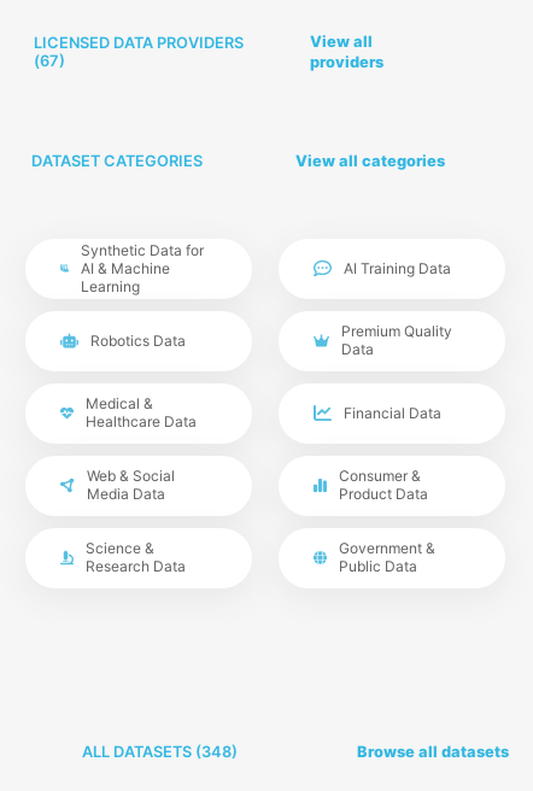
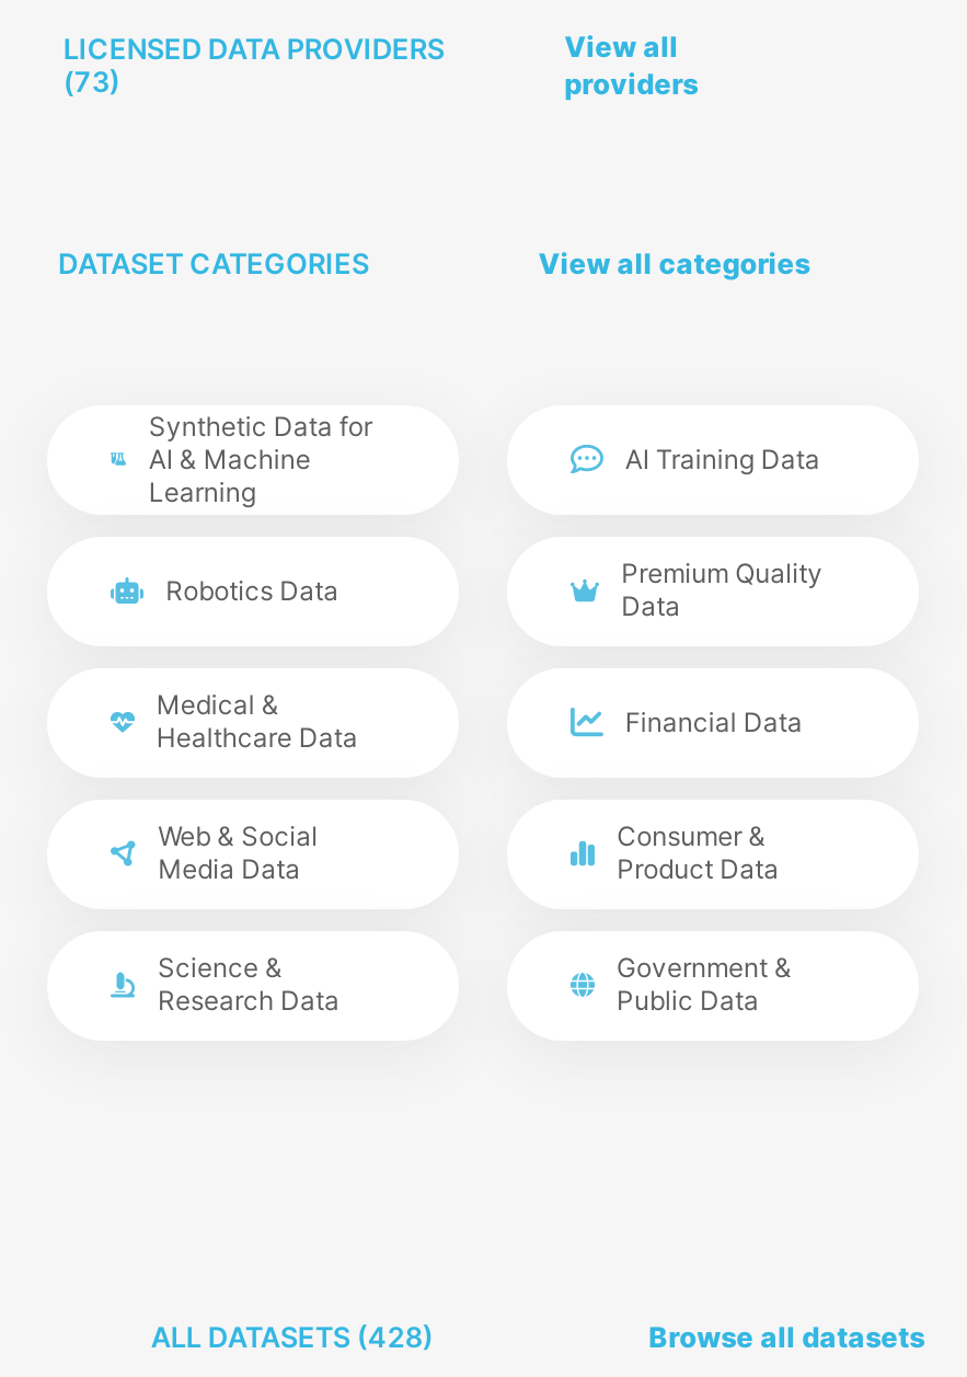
[34,52,66,70] (67) -> [63,66,120,99] (73)
[82,742,238,760] ALL DATASETS (348) -> [151,1320,433,1353] ALL DATASETS (428)

